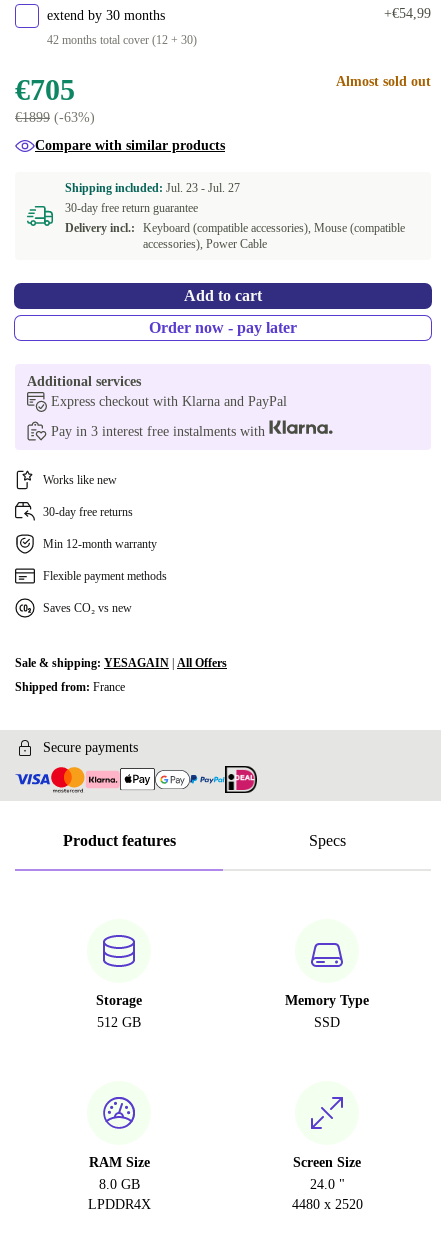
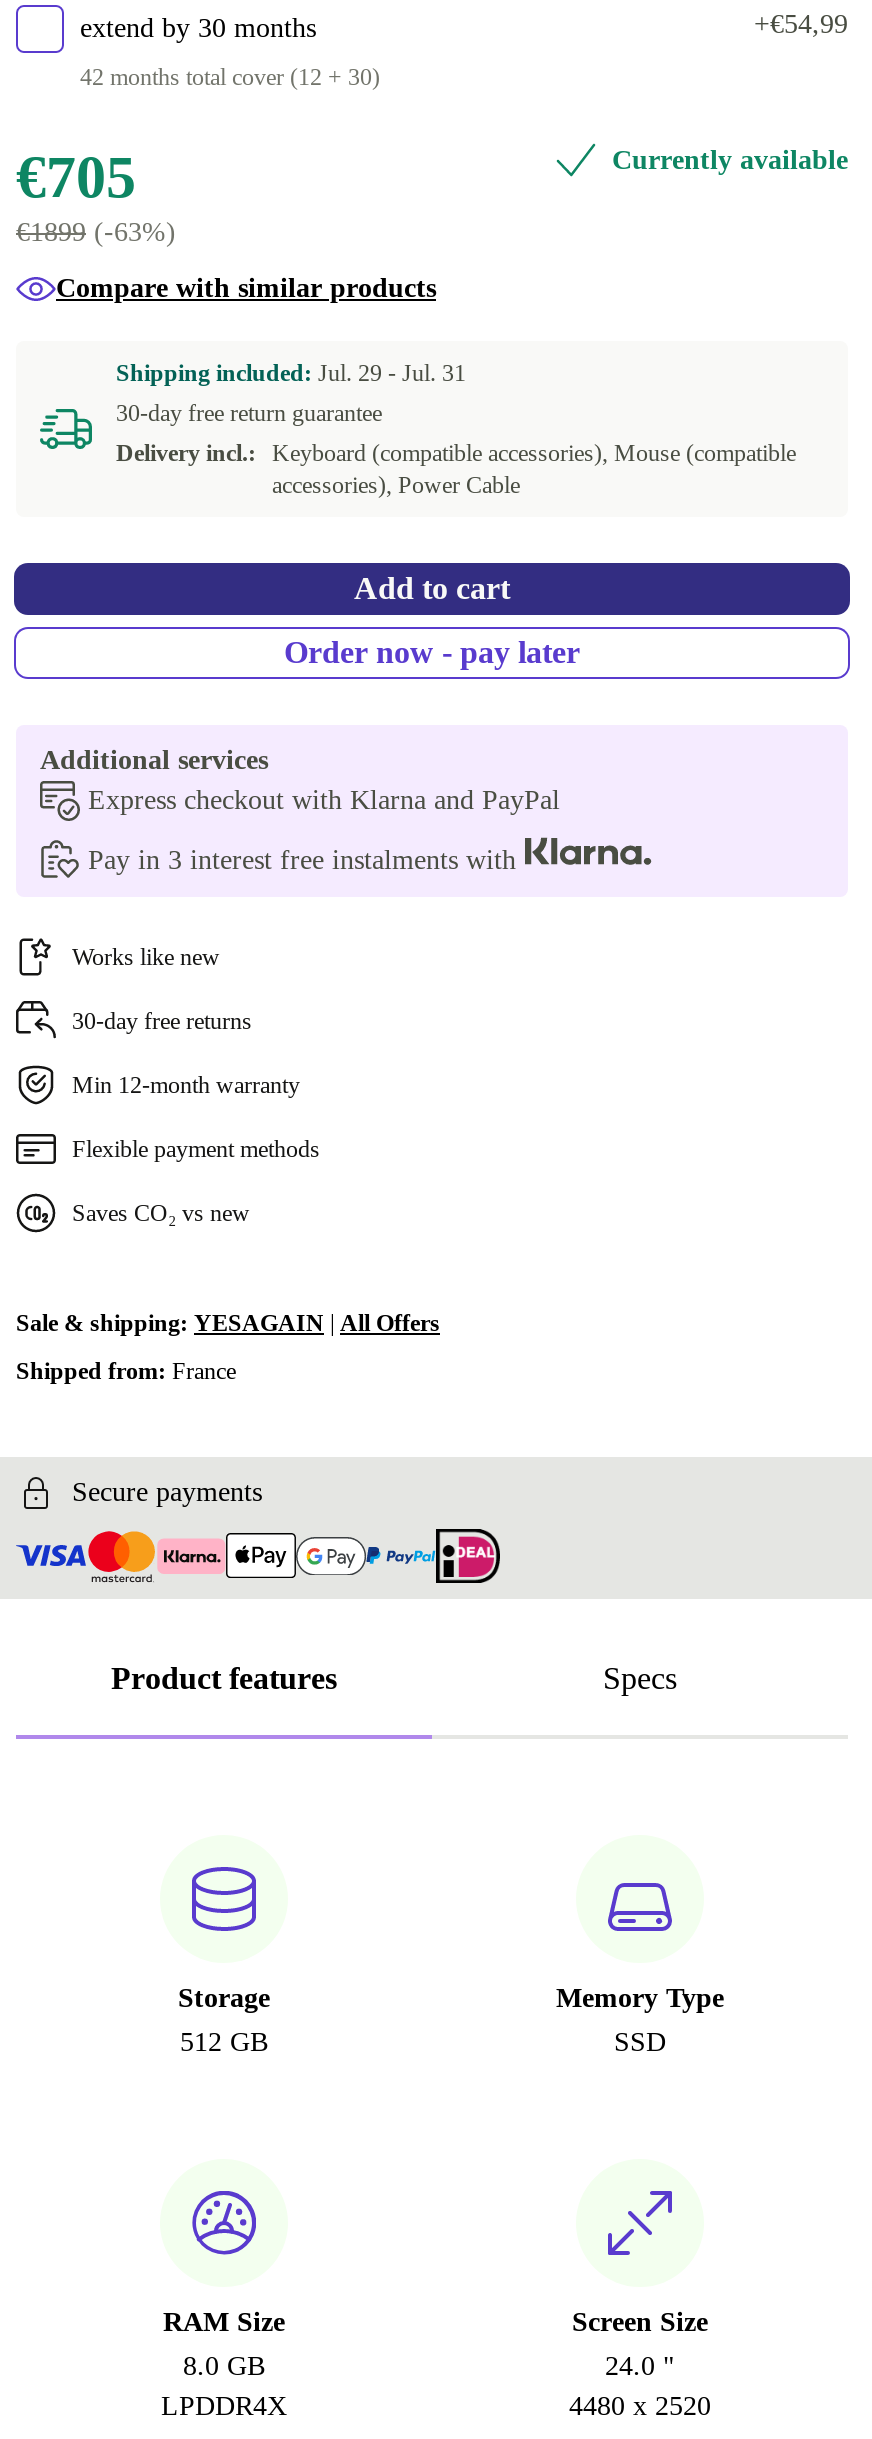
[336,74,431,89] Almost sold out -> [612,145,848,175] Currently available
[65,181,240,195] Shipping included: Jul. 23 - Jul. 27 -> [116,359,466,387] Shipping included: Jul. 29 - Jul. 31

